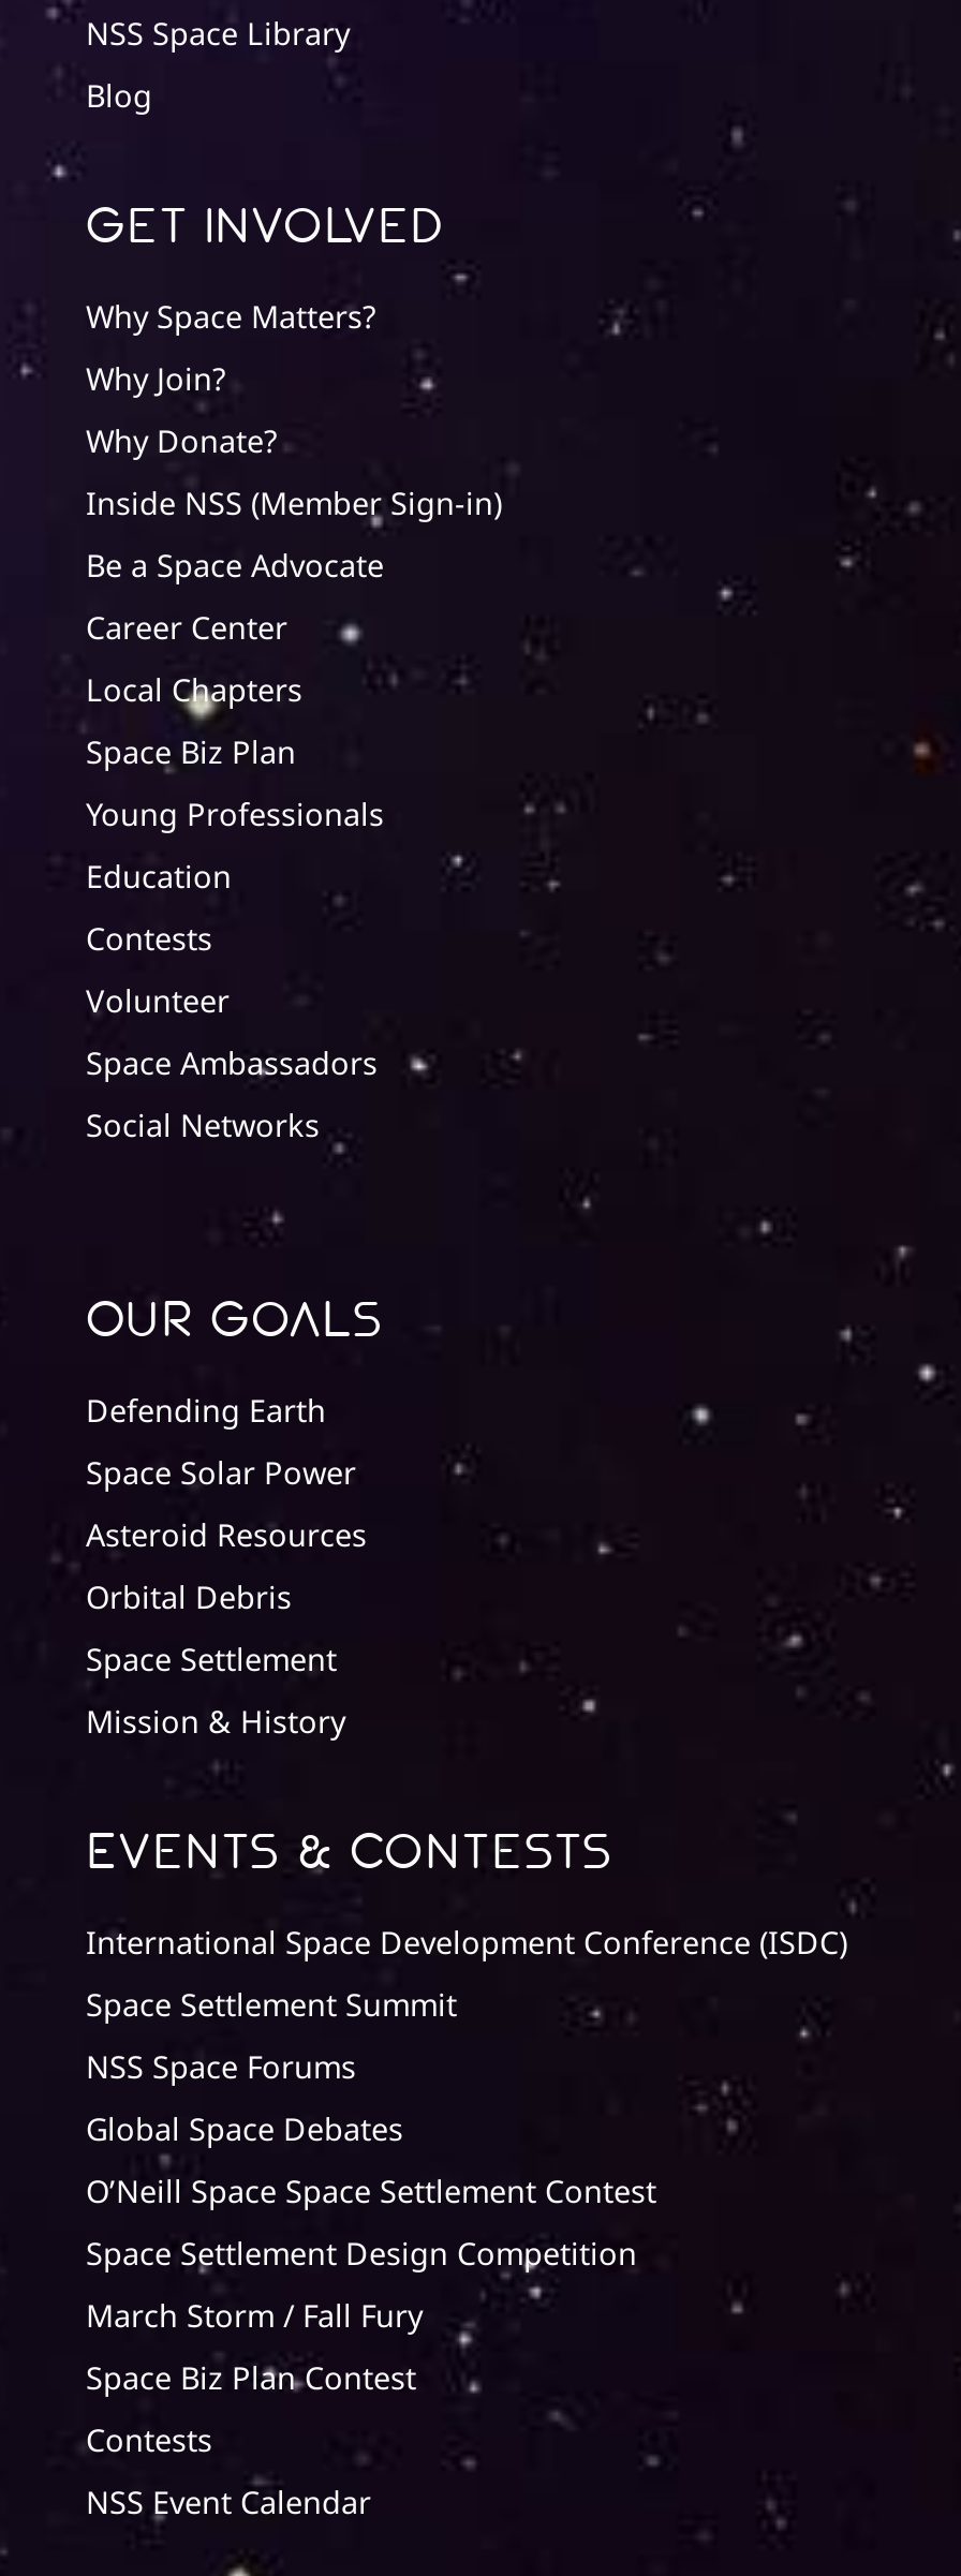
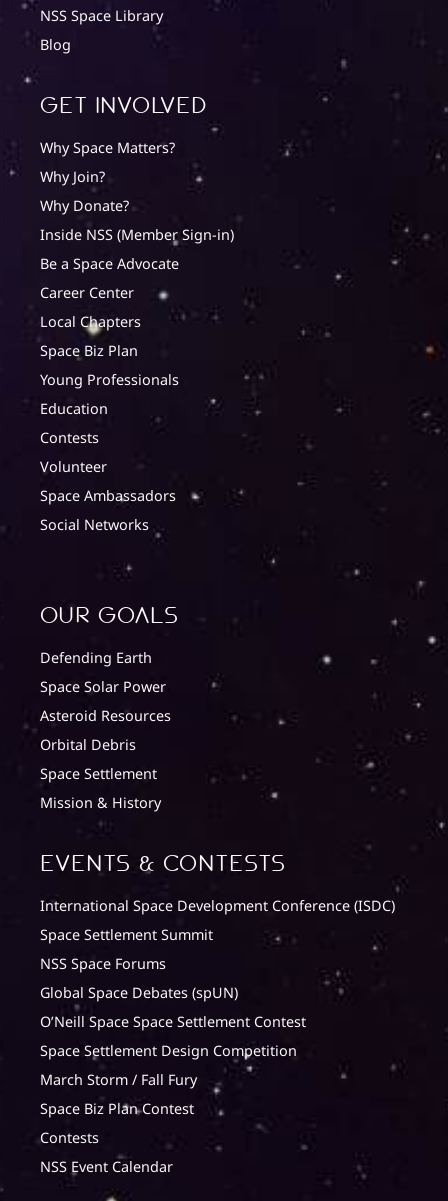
[86,2109,403,2150] Global Space Debates -> [40,983,238,1002] Global Space Debates (spUN)

